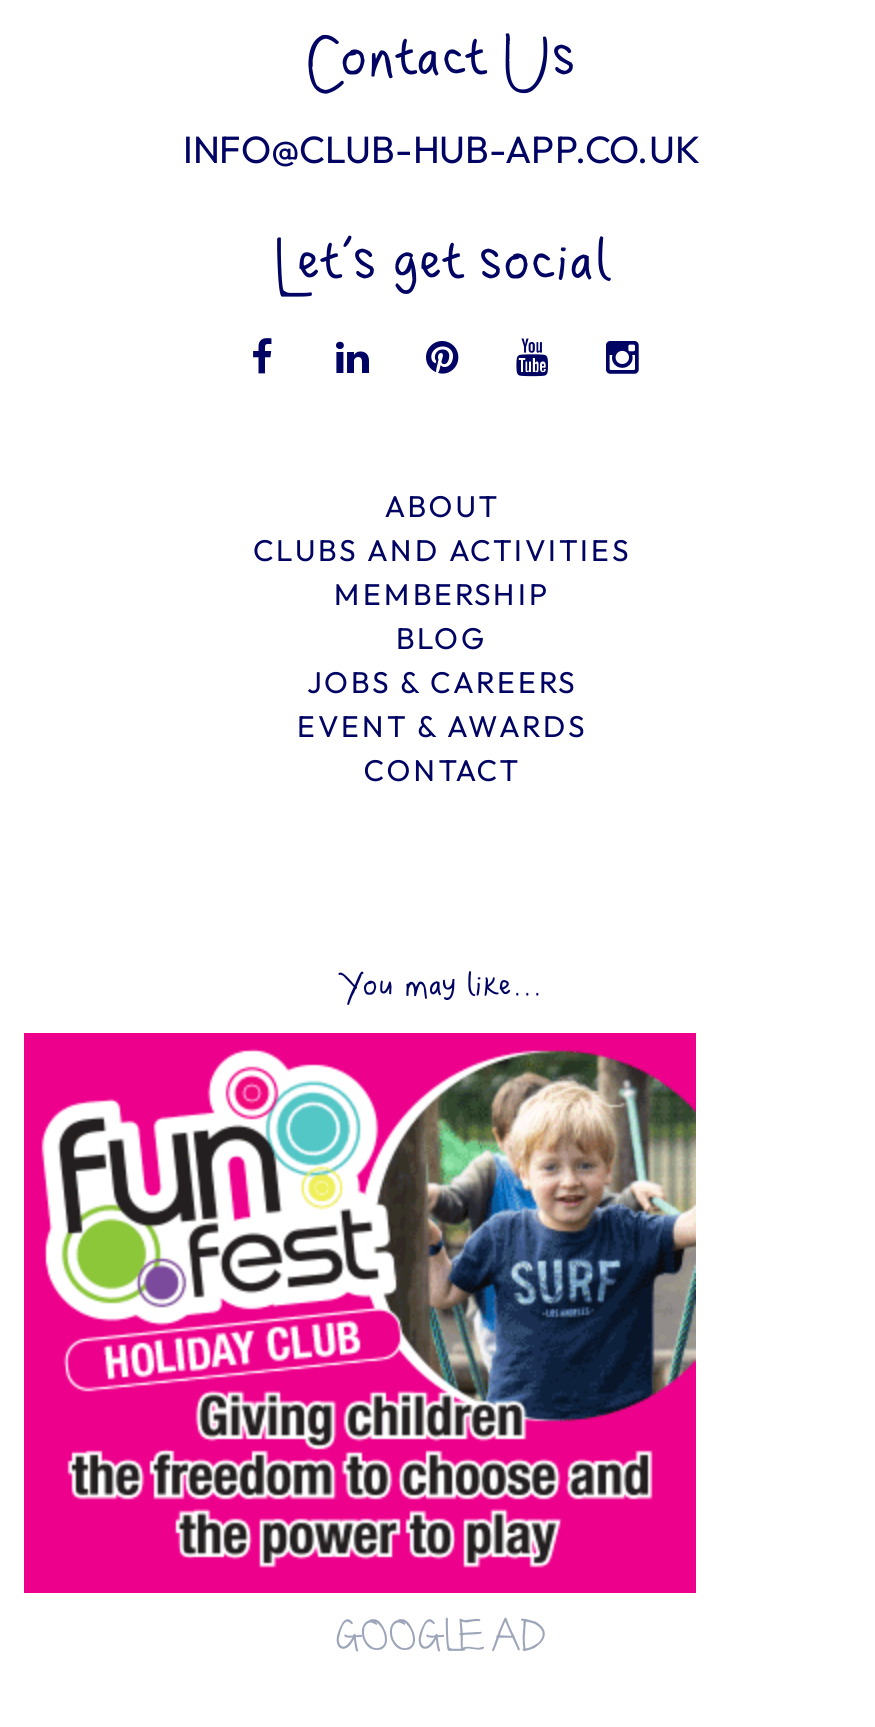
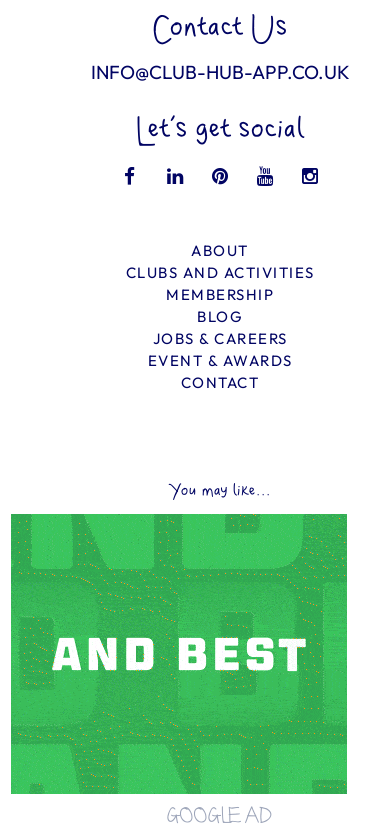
[22,1031,698,1595] [image] -> [10,513,348,795] [image]

